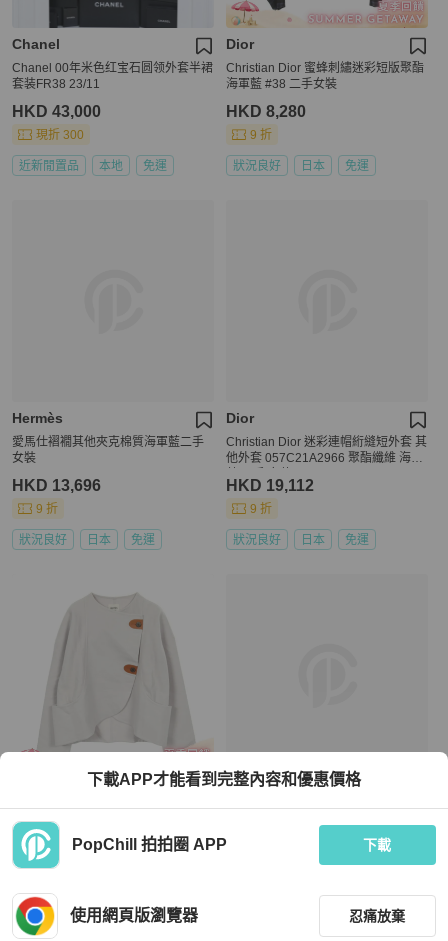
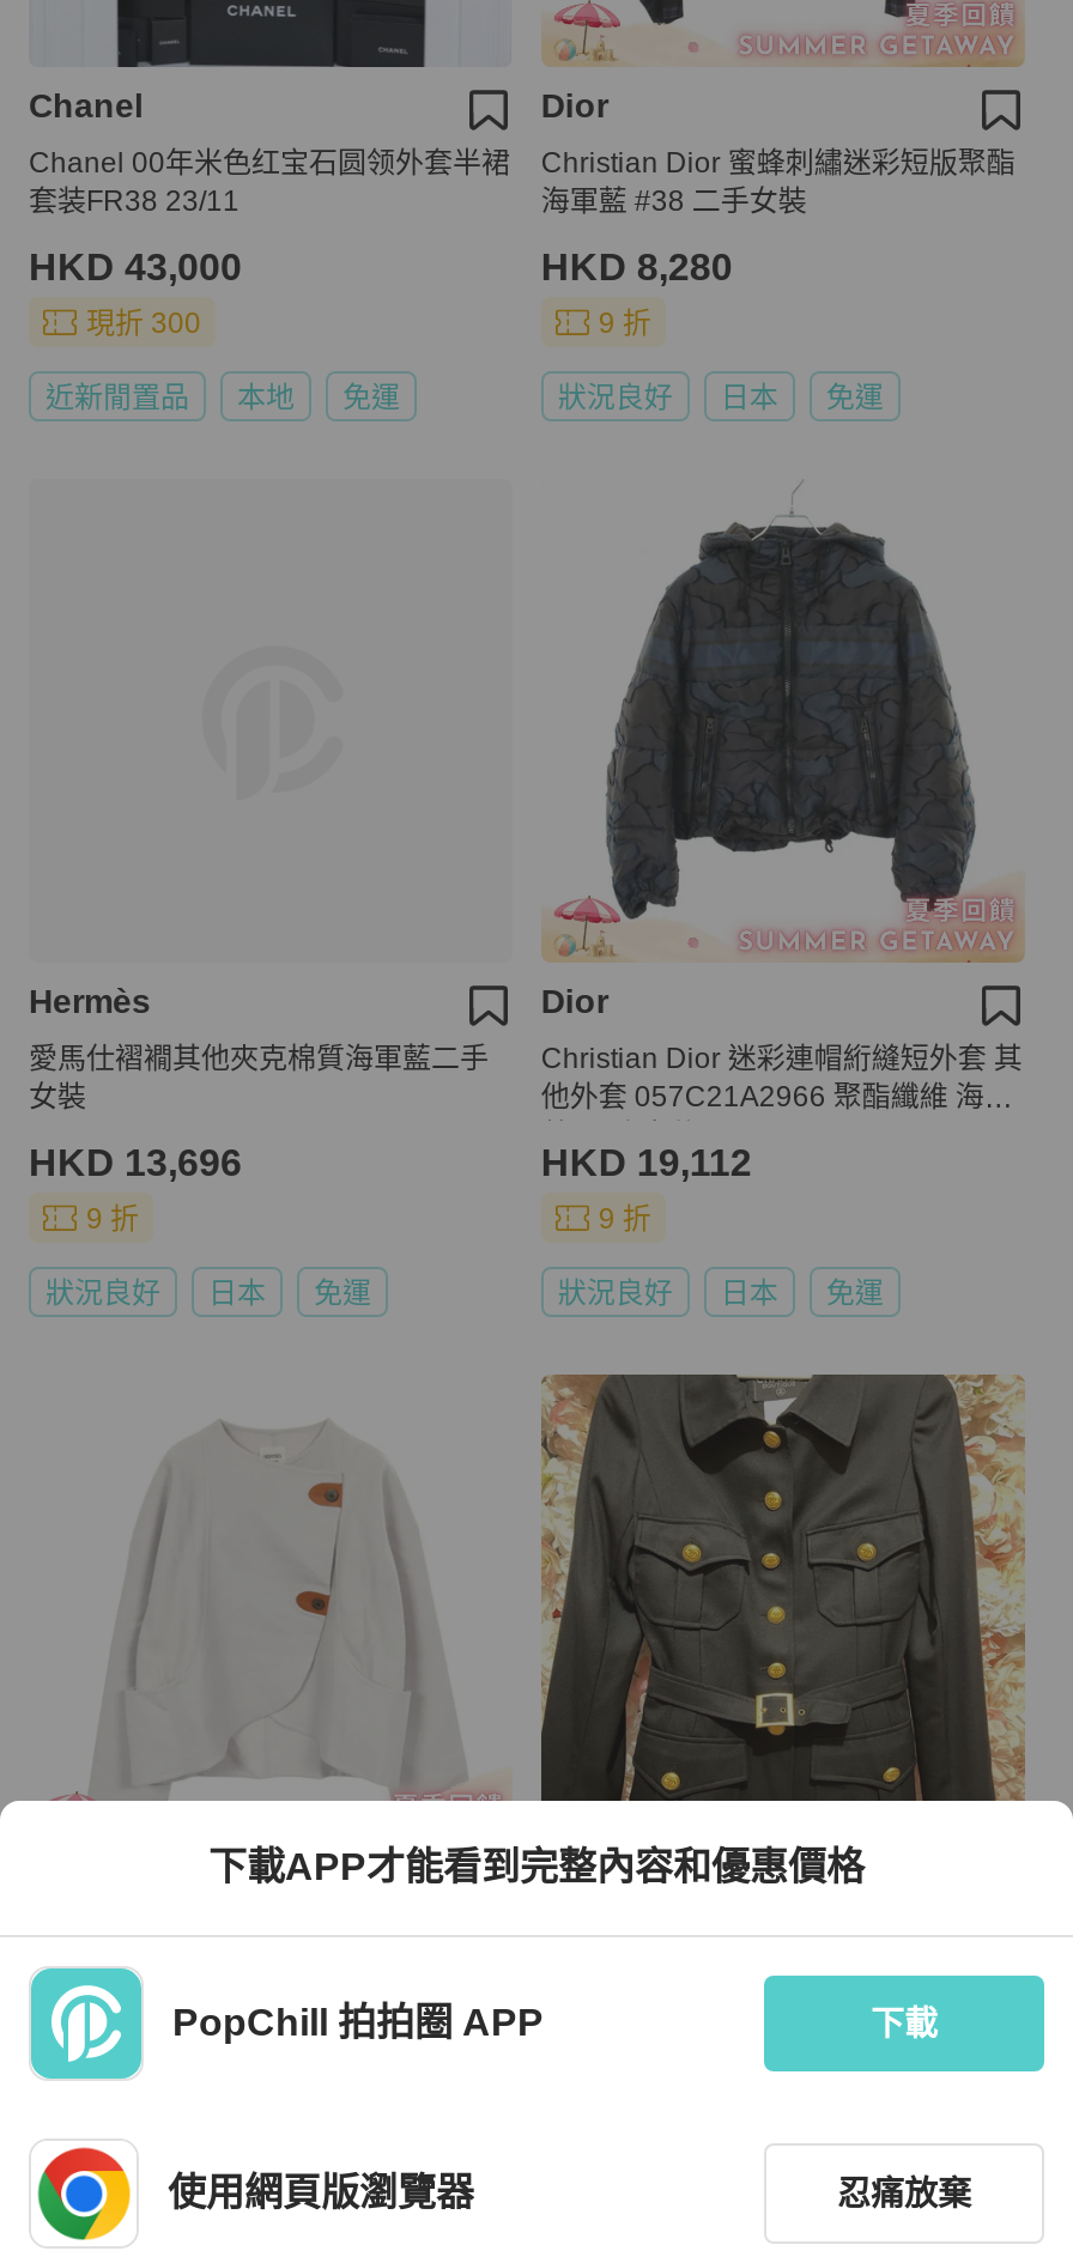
none -> [544,522,1023,963] [image]
none -> [539,1372,1025,1801] [image]

